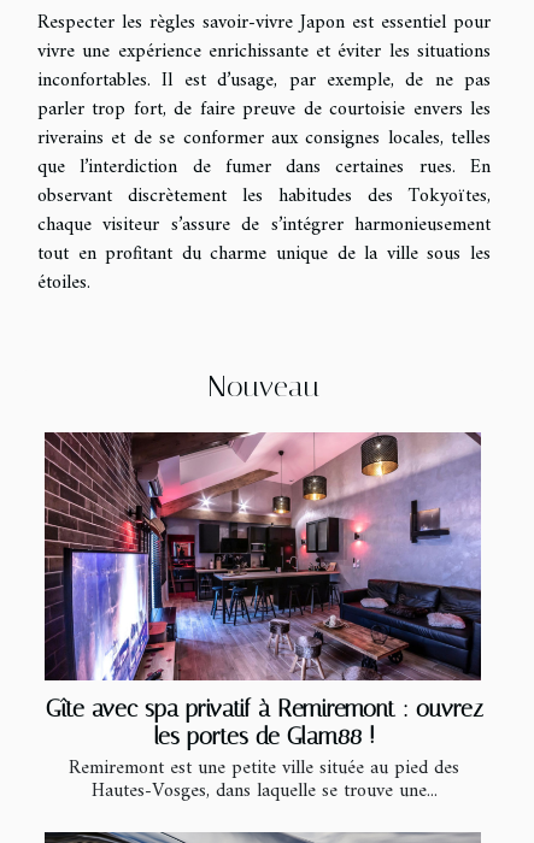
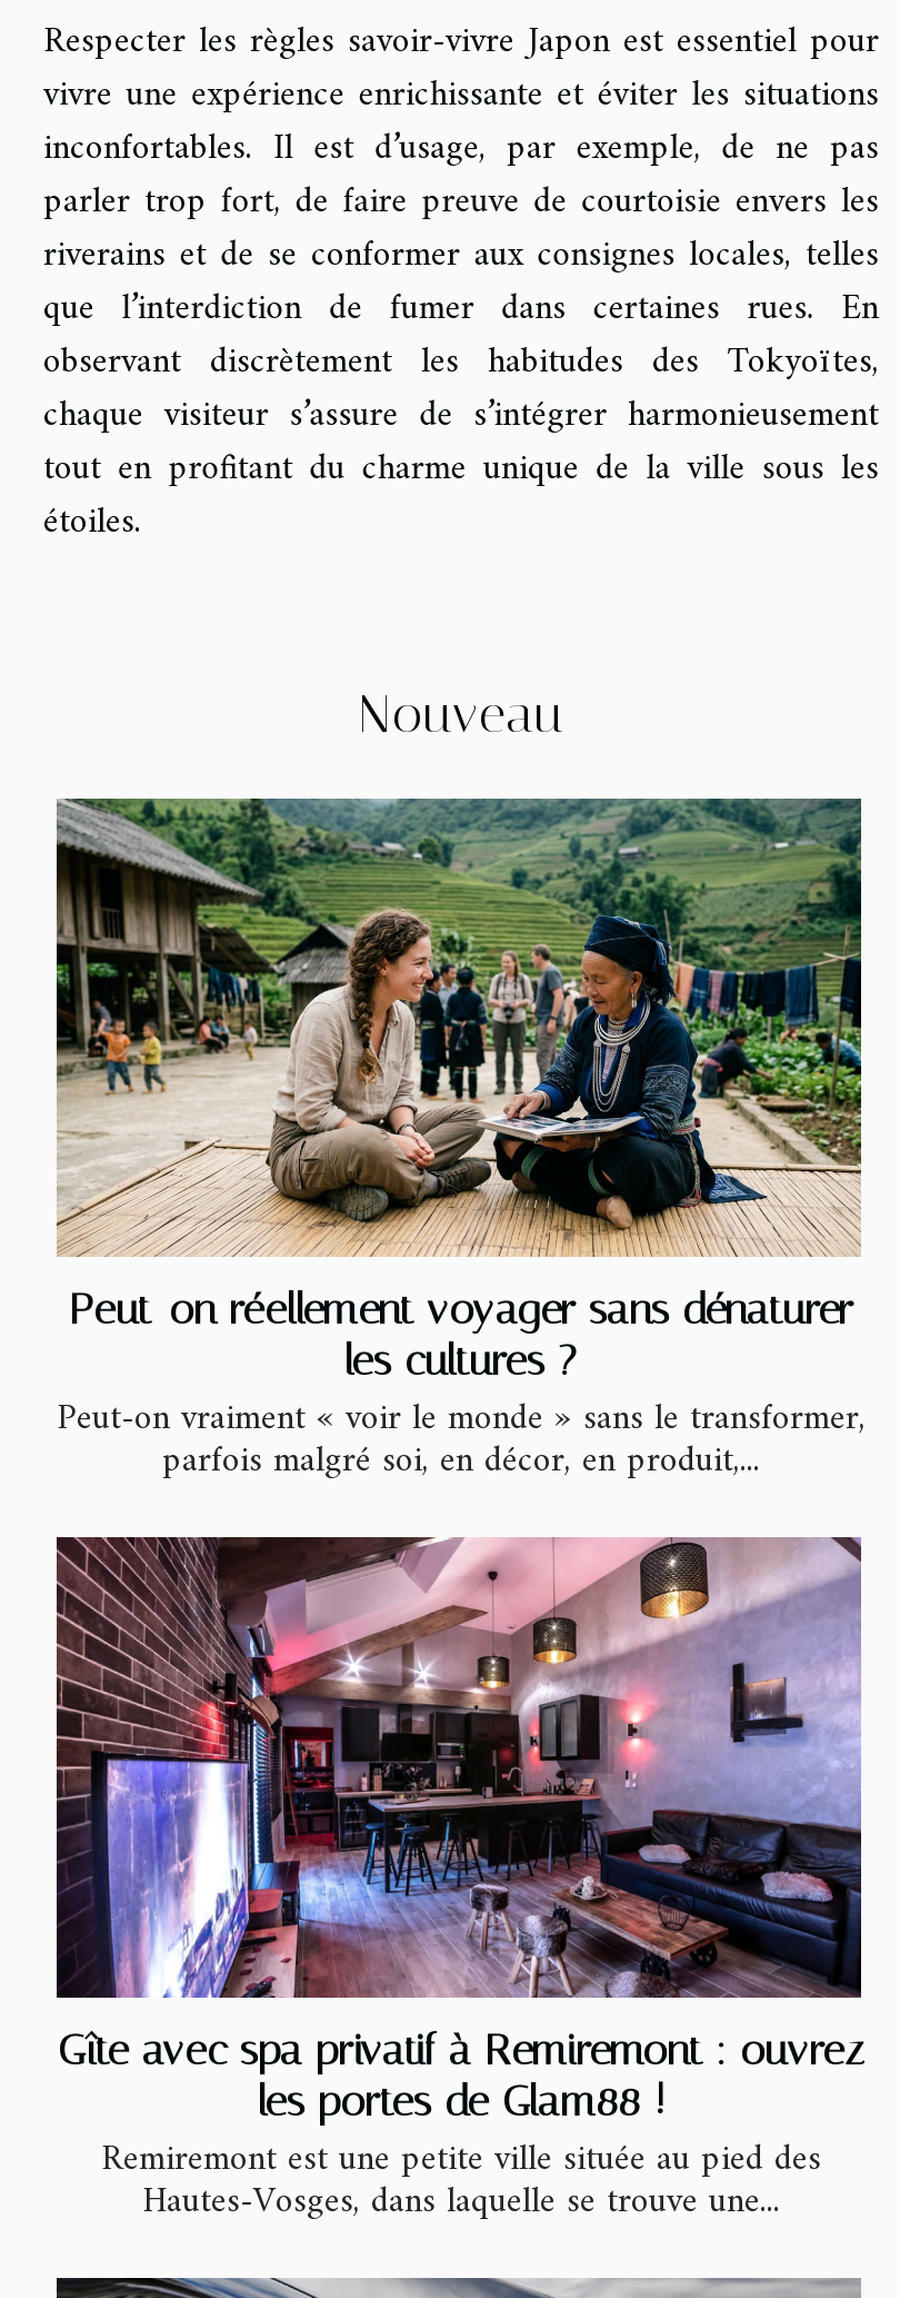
none -> [54,796,866,1494] [image] | Peut-on réellement voyager sans dénaturer | les cultures ? | Peut-on vraiment « voir le monde » sans le transformer, | parfois malgré soi, en décor, en produit,...

